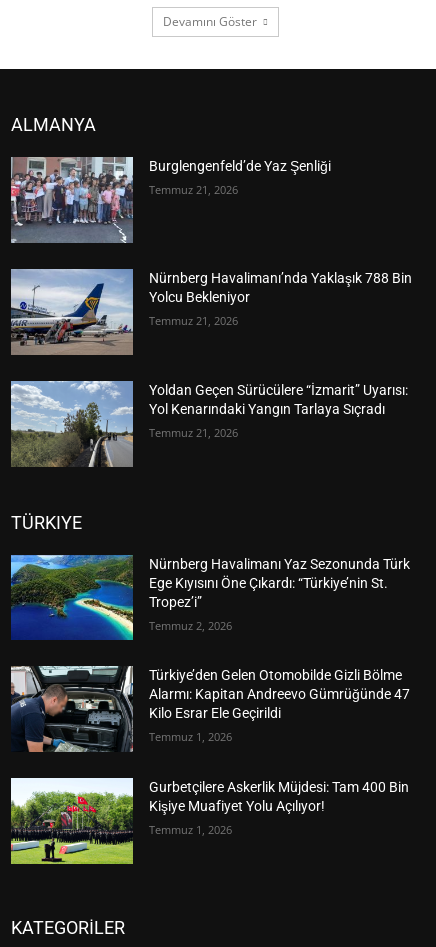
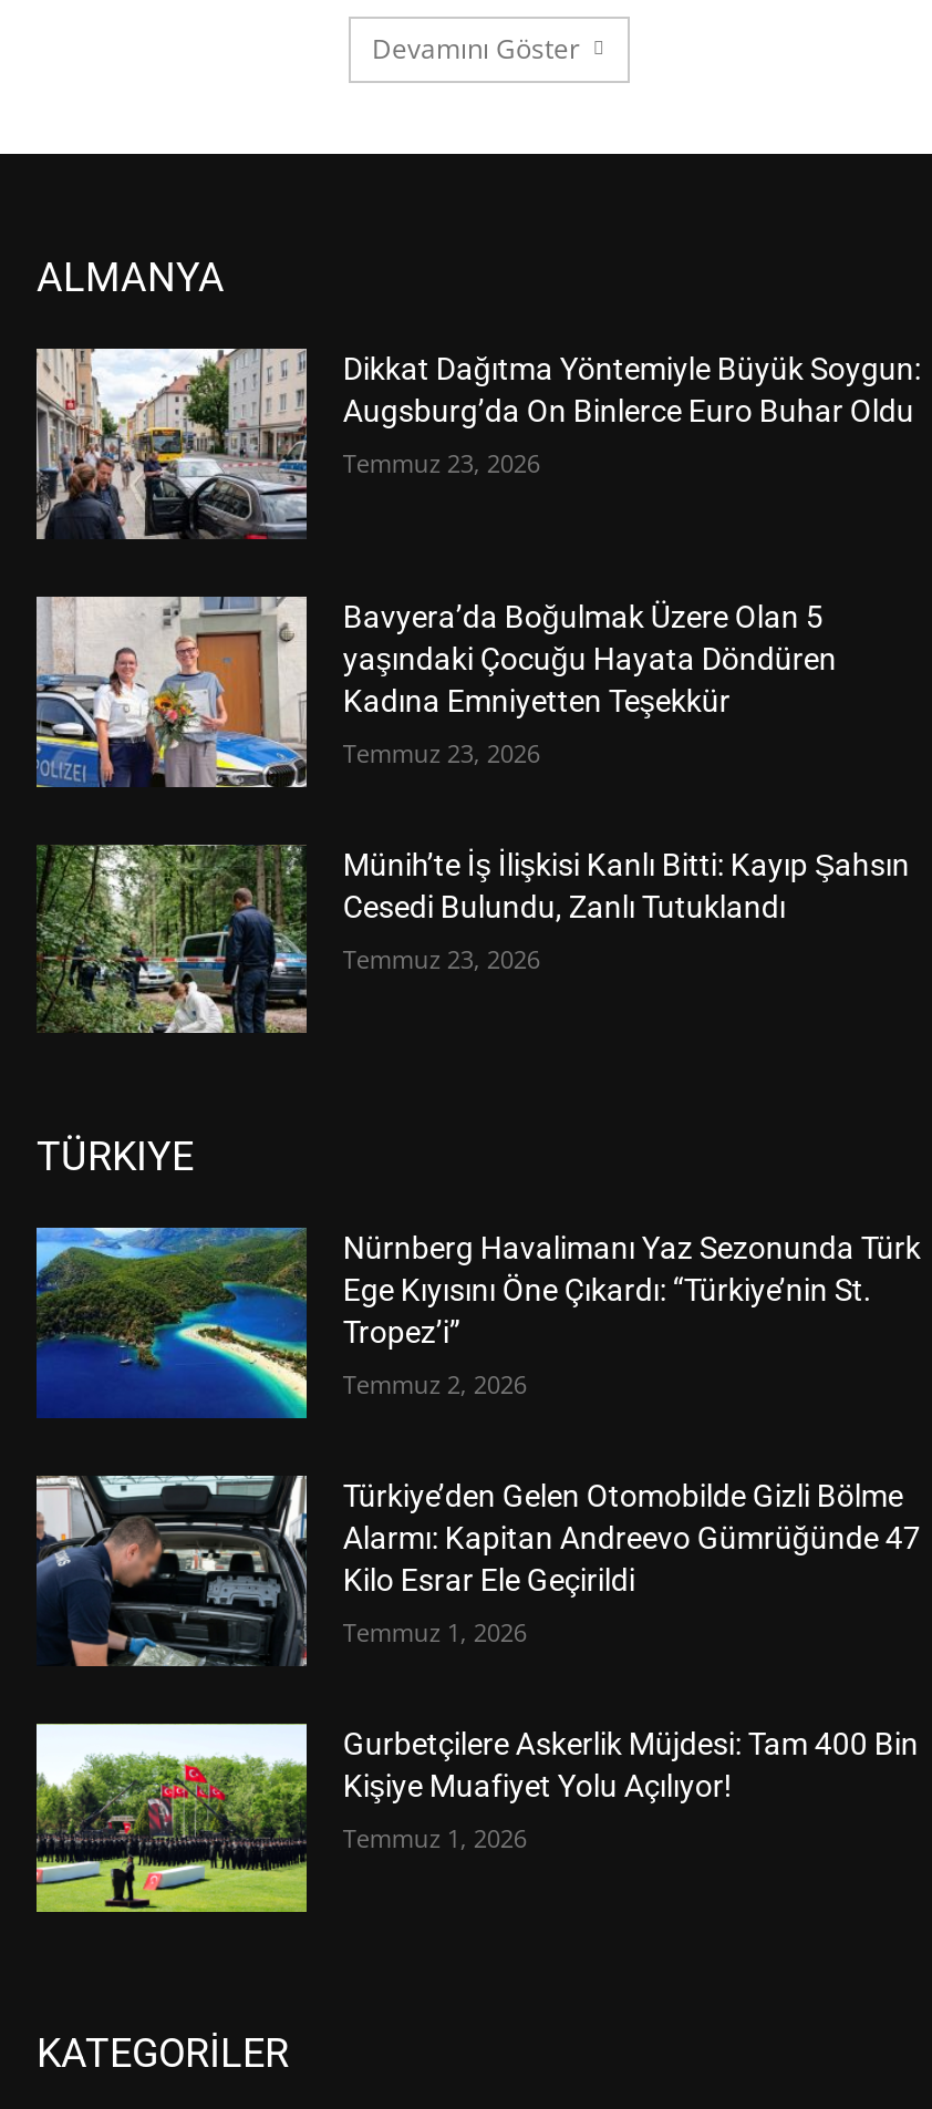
[11,156,331,244] [image] | Burglengenfeld’de Yaz Şenliği -> [37,348,921,540] [image] | Dikkat Dağıtma Yöntemiyle Büyük Soygun: | Augsburg’da On Binlerce Euro Buhar Oldu
[149,182,238,197] Temmuz 21, 2026 -> [343,446,540,479] Temmuz 23, 2026
[11,268,412,356] [image] | Nürnberg Havalimanı’nda Yaklaşık 788 Bin | Yolcu Bekleniyor -> [37,596,837,788] [image] | Bavyera’da Boğulmak Üzere Olan 5 | yaşındaki Çocuğu Hayata Döndüren | Kadına Emniyetten Teşekkür
[149,313,238,328] Temmuz 21, 2026 -> [343,736,540,769] Temmuz 23, 2026
[10,380,408,468] [image] | Yoldan Geçen Sürücülere “İzmarit” Uyarısı: | Yol Kenarındaki Yangın Tarlaya Sıçradı -> [37,844,910,1034] [image] | Münih’te İş İlişkisi Kanlı Bitti: Kayıp Şahsın | Cesedi Bulundu, Zanlı Tutuklandı
[149,425,238,440] Temmuz 21, 2026 -> [343,941,540,974] Temmuz 23, 2026

